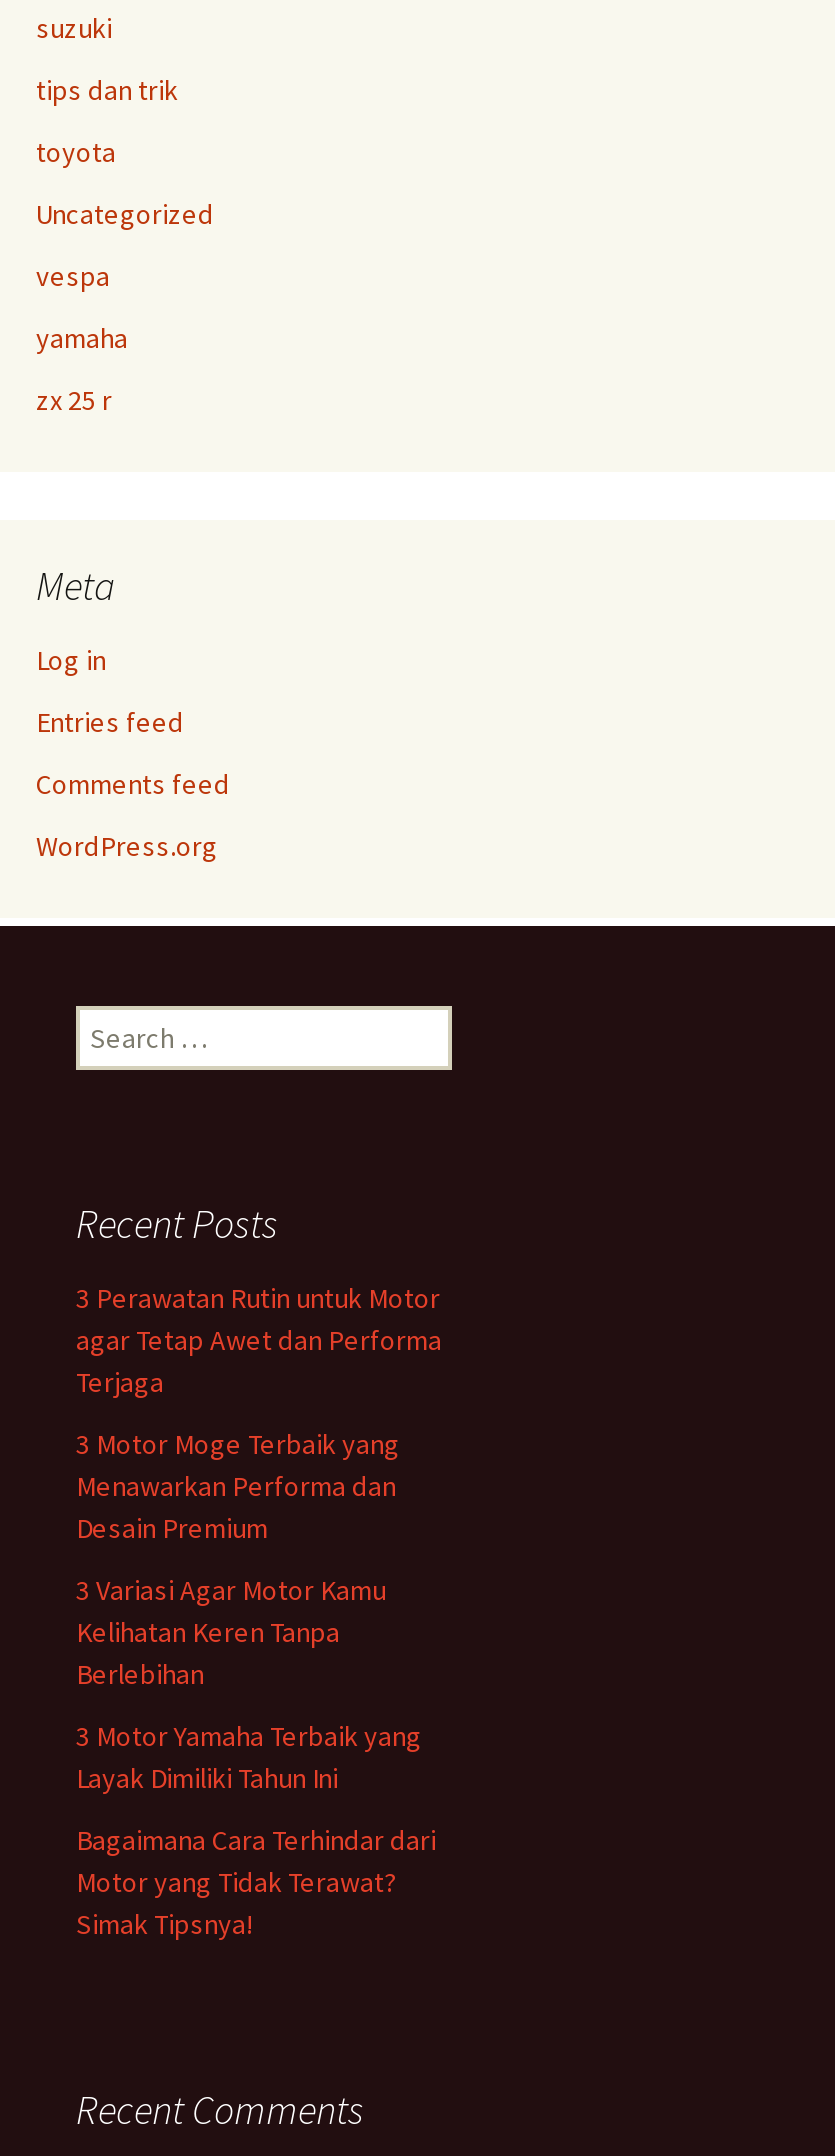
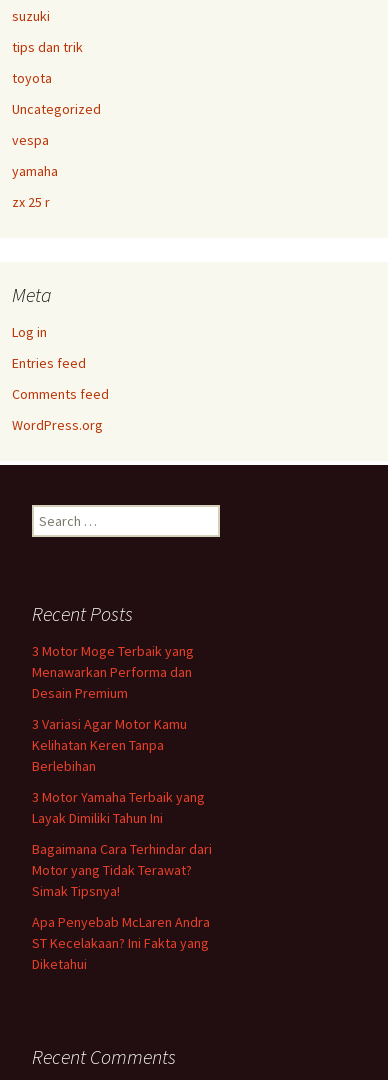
[76,1280,442,1400] 3 Perawatan Rutin untuk Motor | agar Tetap Awet dan Performa | Terjaga -> none
moved [76,1426,436,1942] -> [32,642,212,900]: 3 Motor Moge Terbaik yang | Menawarkan Performa dan | Desain Premium | ... | Motor yang Tidak Terawat? | Simak Tipsnya!
none -> [32,913,210,973] Apa Penyebab McLaren Andra | ST Kecelakaan? Ini Fakta yang | Diketahui

